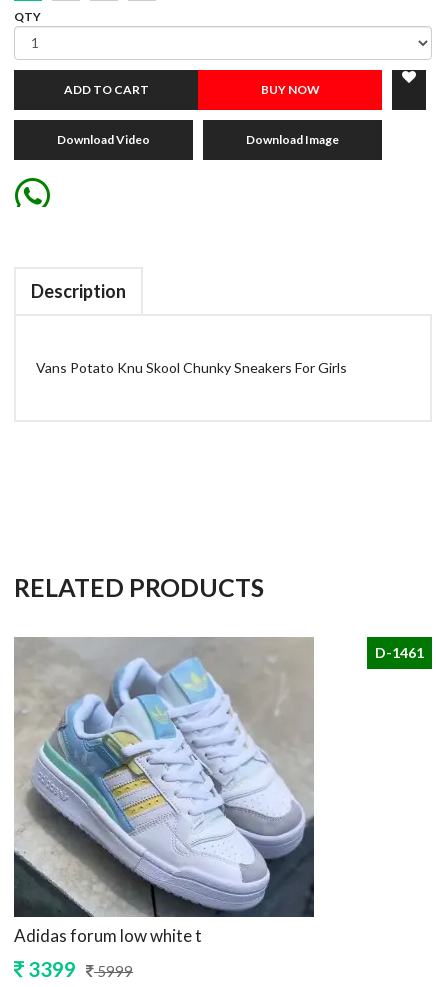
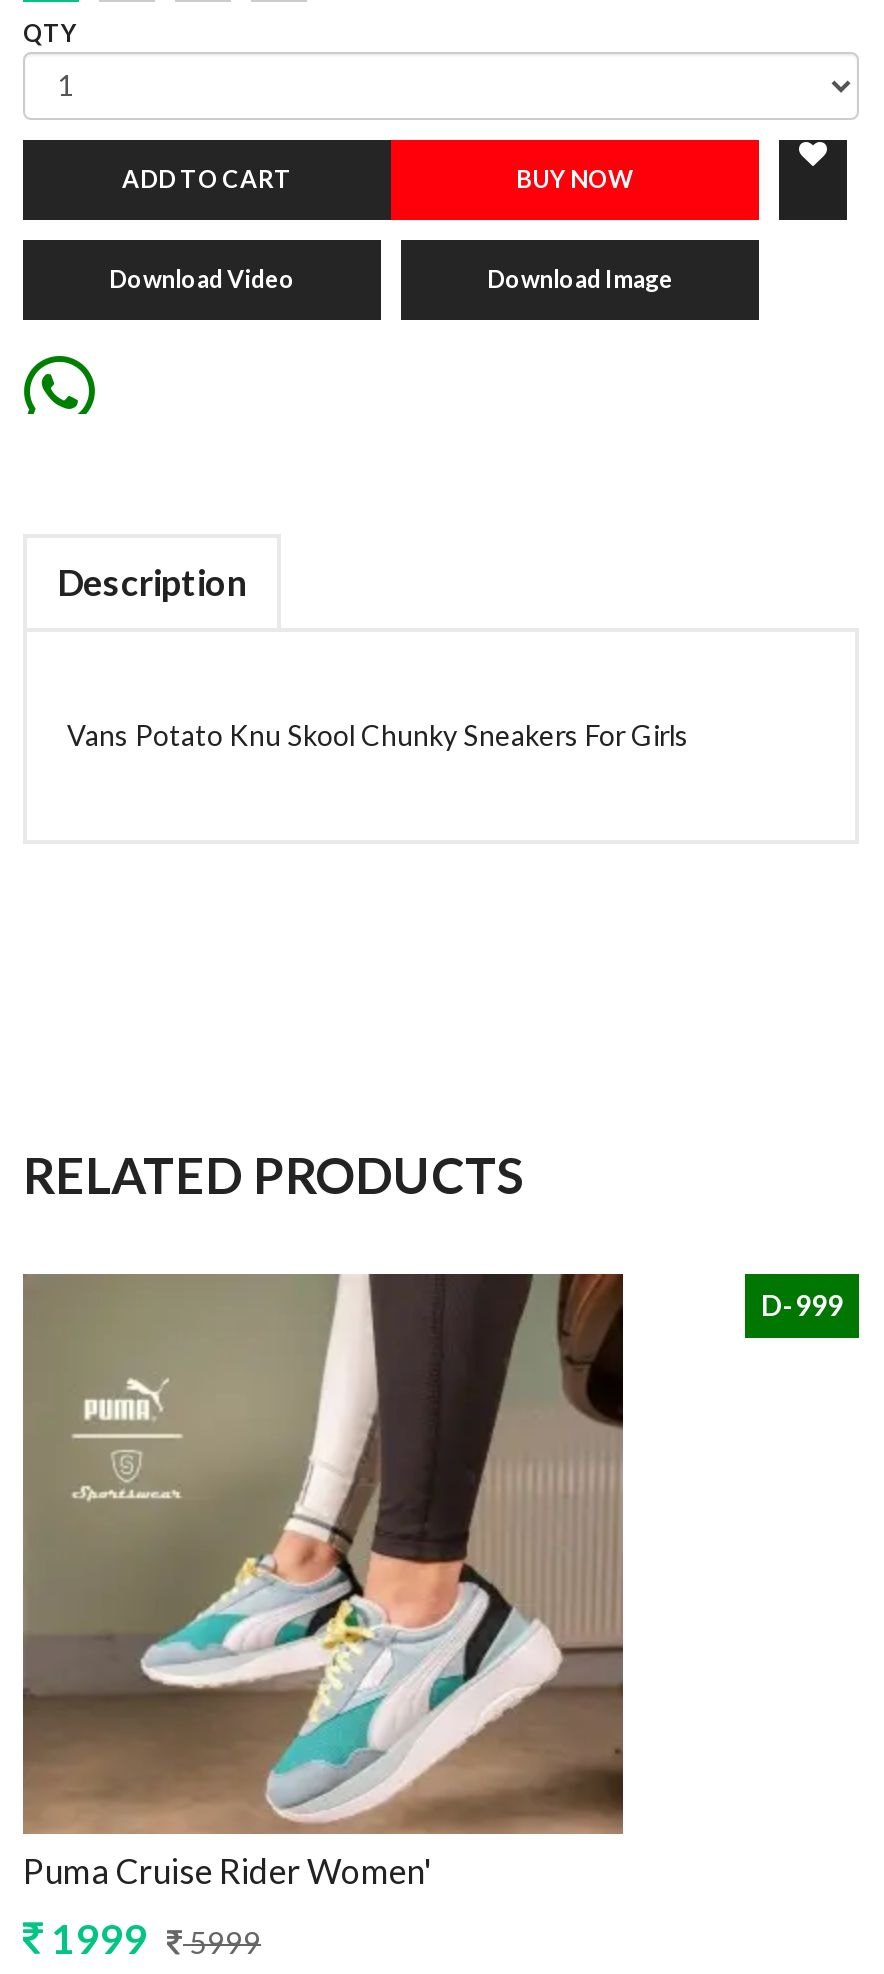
[13,637,315,946] [image] | Adidas forum low white t -> [21,1274,625,1891] [image] | Puma Cruise Rider Women'
[375,644,424,661] D-1461 -> [761,1287,843,1321] D-999
[24,957,133,981] 3399 5999 -> [43,1913,261,1961] 1999 5999

